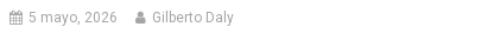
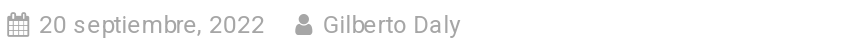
[29,9,118,25] 5 mayo, 2026 -> [39,10,265,38] 20 septiembre, 2022

